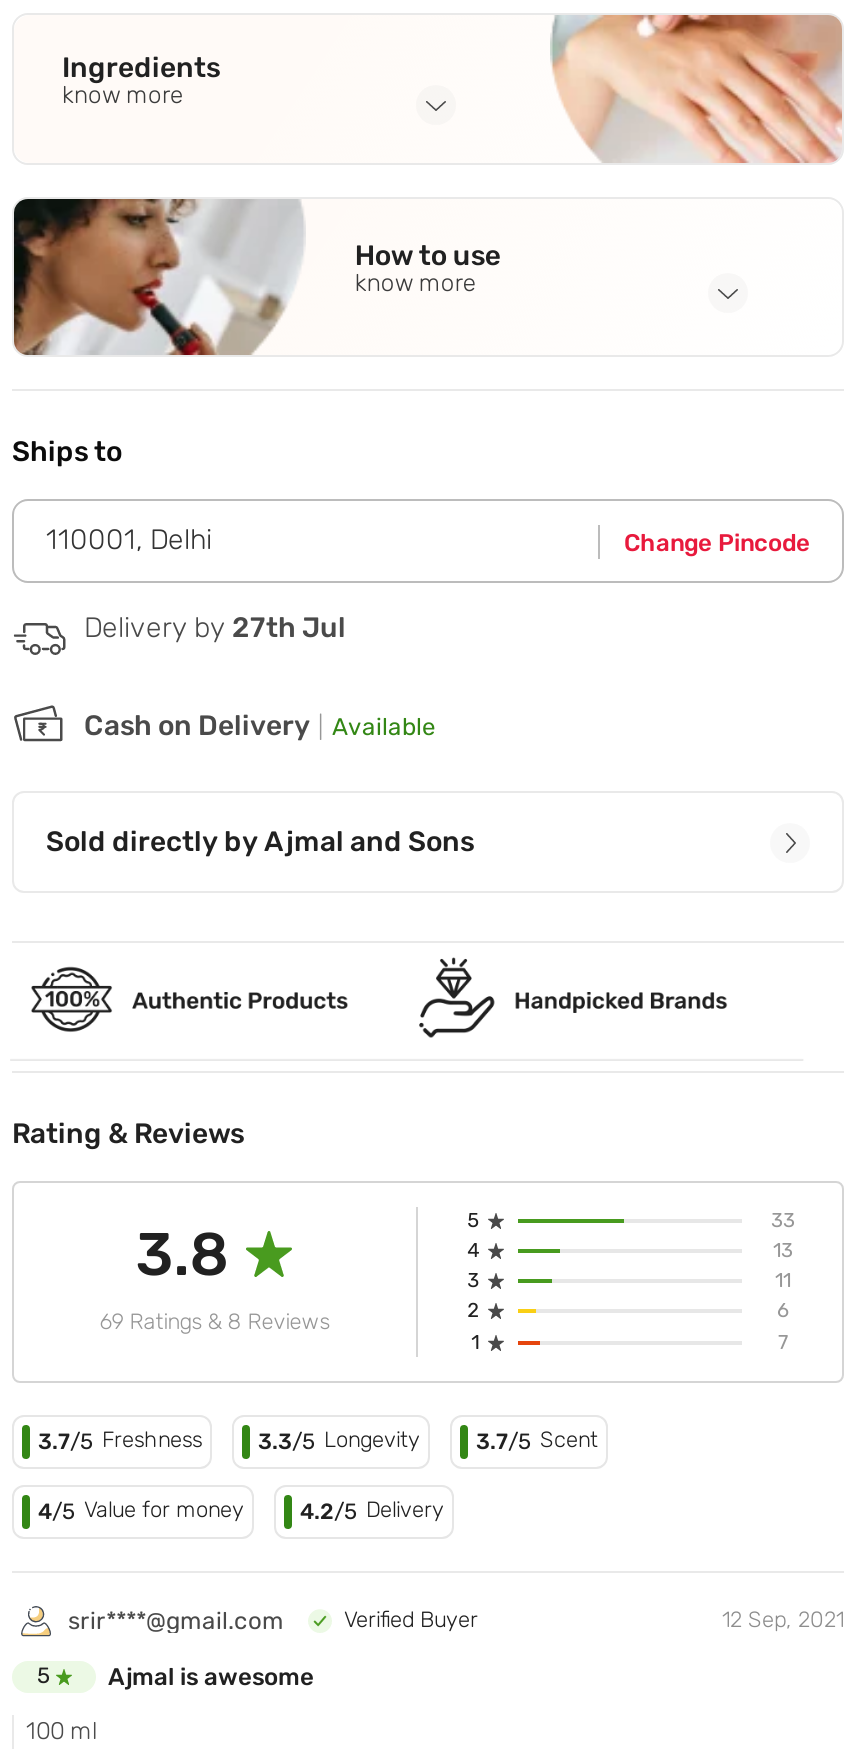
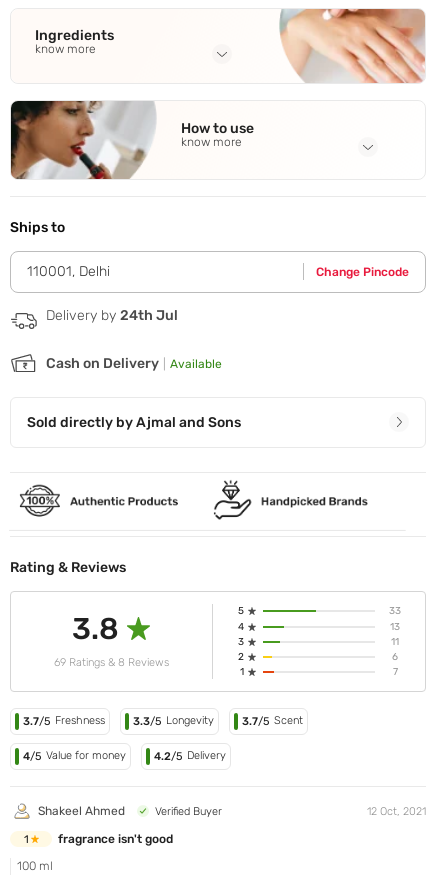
[84,611,346,645] Delivery by 27th Jul -> [46,307,178,324] Delivery by 24th Jul
[68,1606,284,1634] srir****@gmail.com -> [38,804,125,818] Shakeel Ahmed
[722,1607,844,1633] 12 Sep, 2021 -> [367,805,426,818] 12 Oct, 2021
[37,1662,314,1690] 5 | Ajmal is awesome -> [23,832,173,846] 1 | fragrance isn't good

